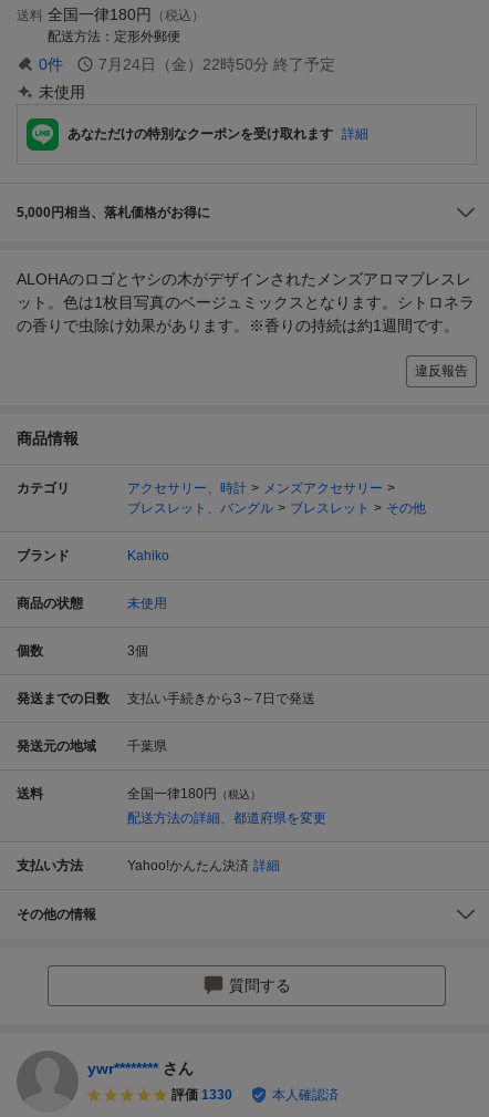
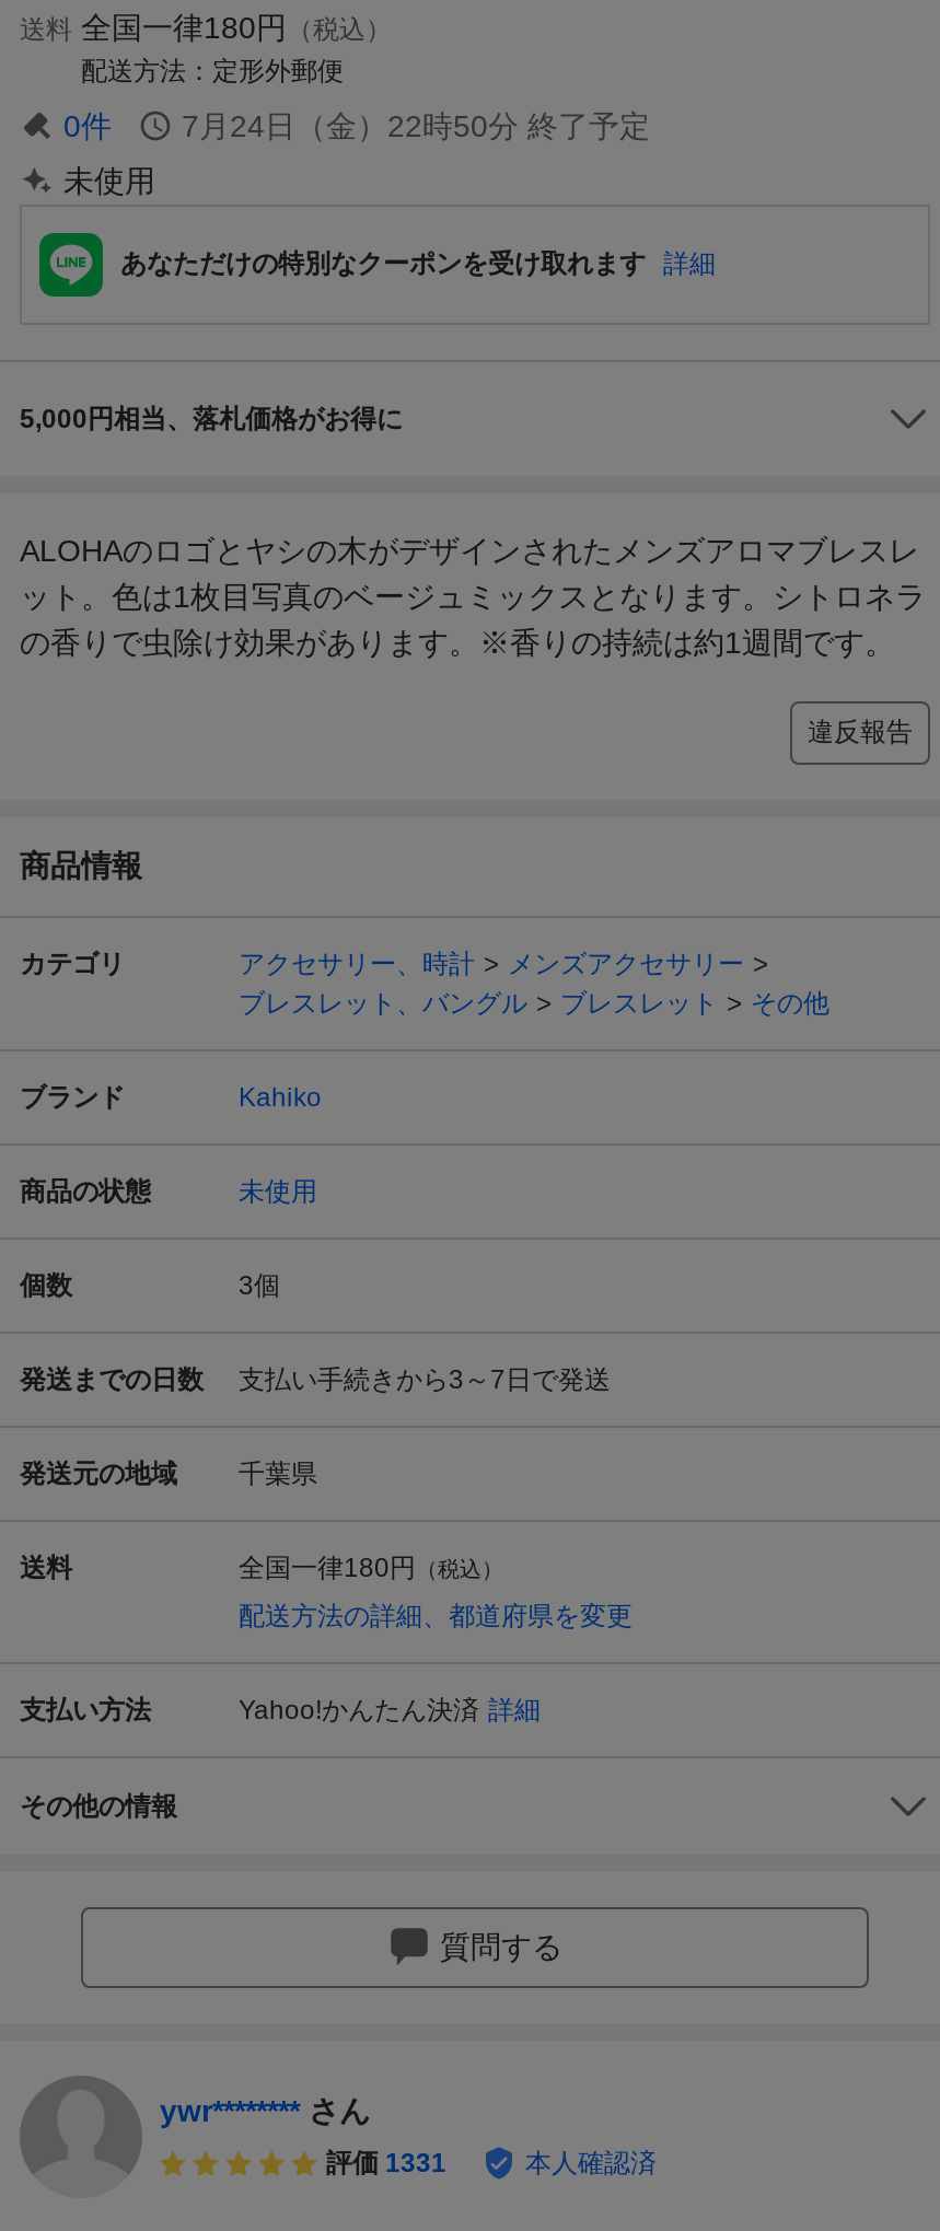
[171,1088,232,1103] 評価 1330 -> [326,2149,446,2179] 評価 1331

